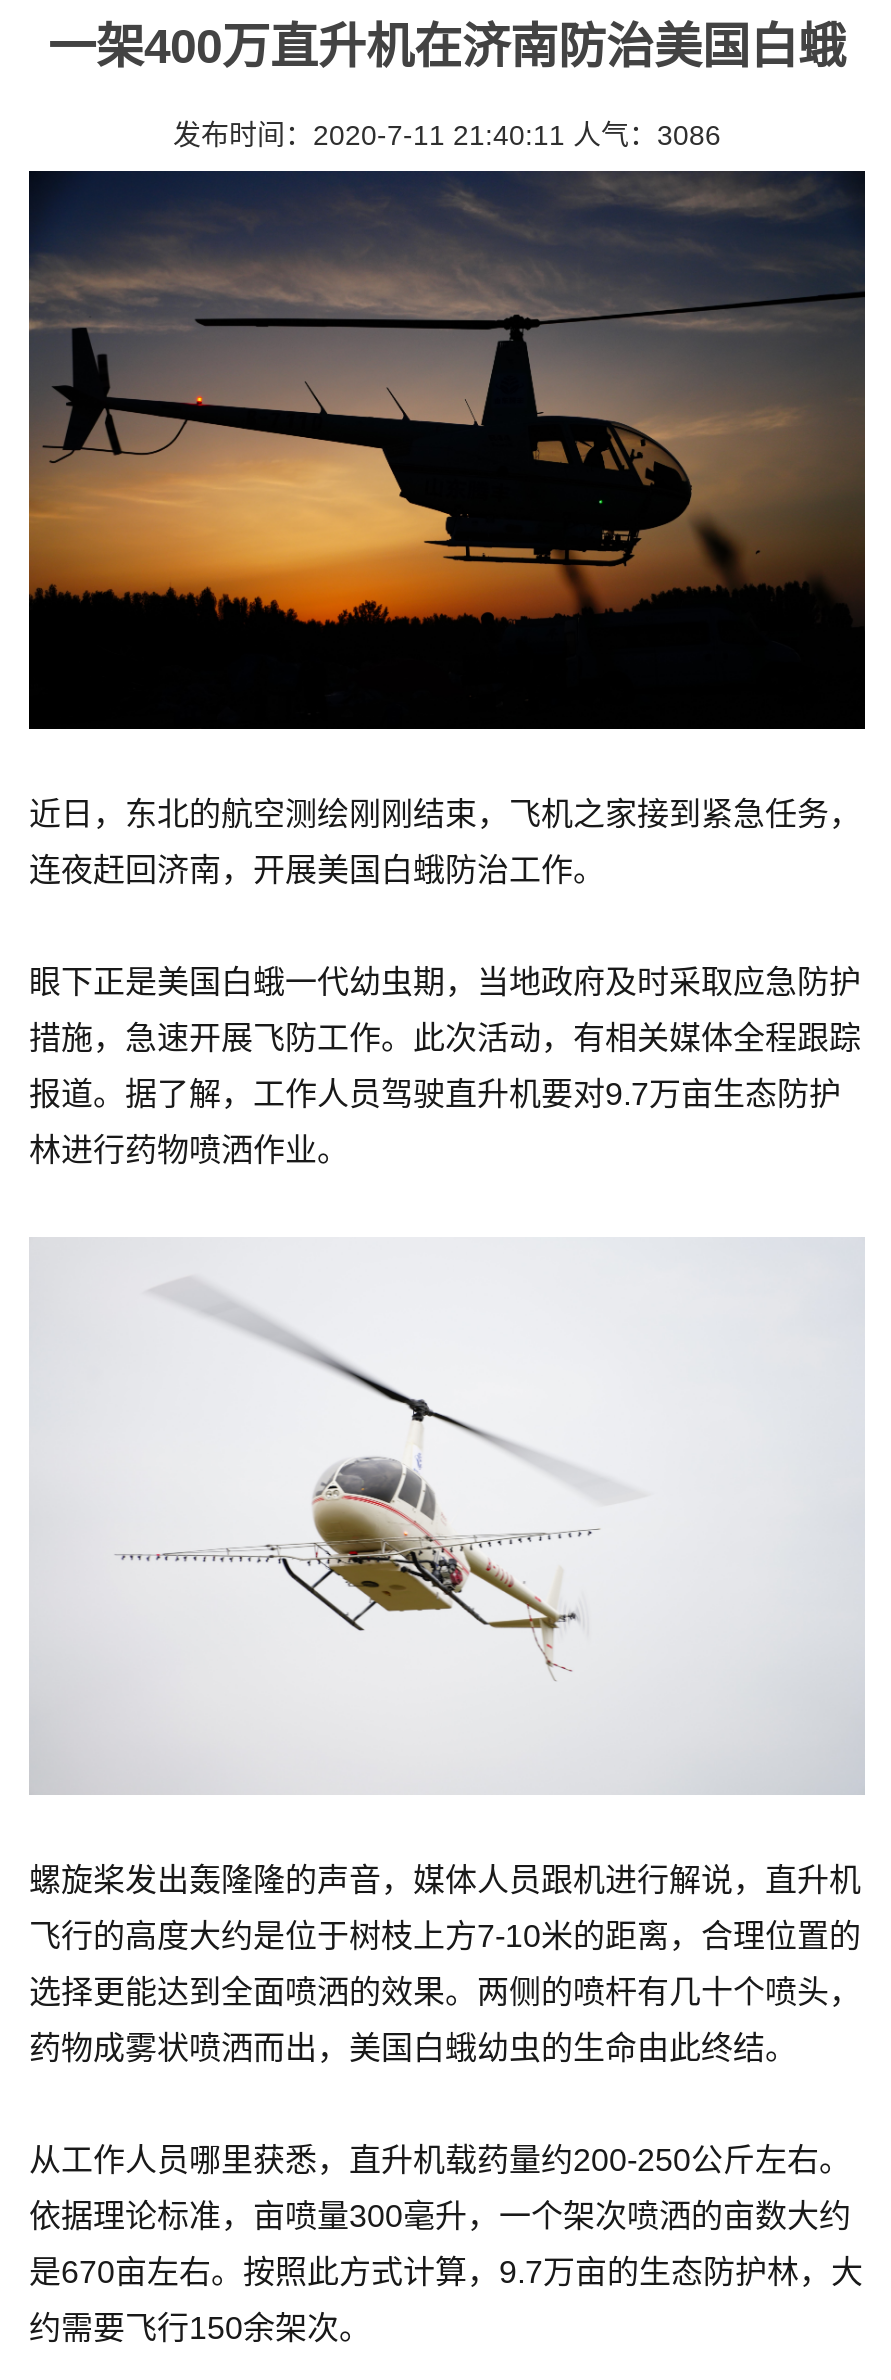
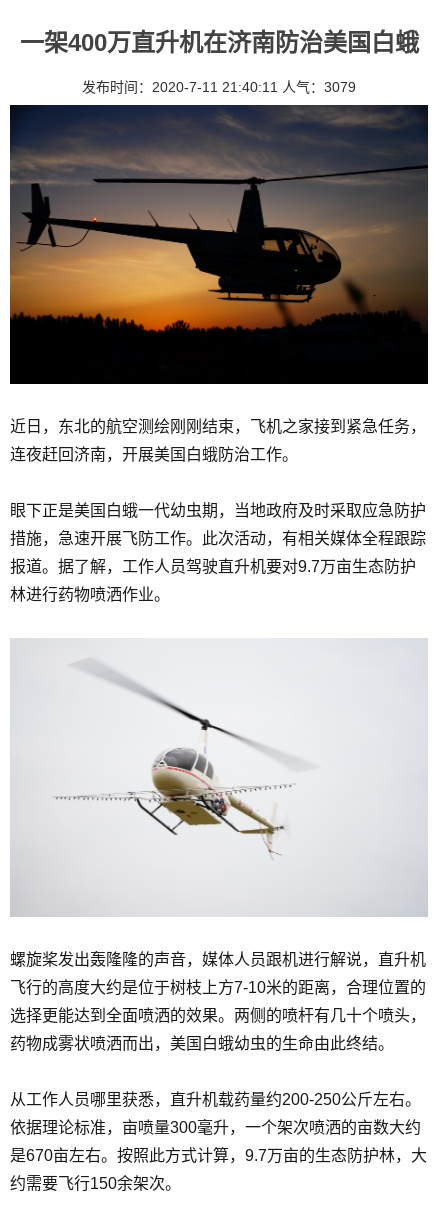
[173,119,721,151] 发布时间：2020-7-11 21:40:11 人气：3086 -> [82,79,356,95] 发布时间：2020-7-11 21:40:11 人气：3079

